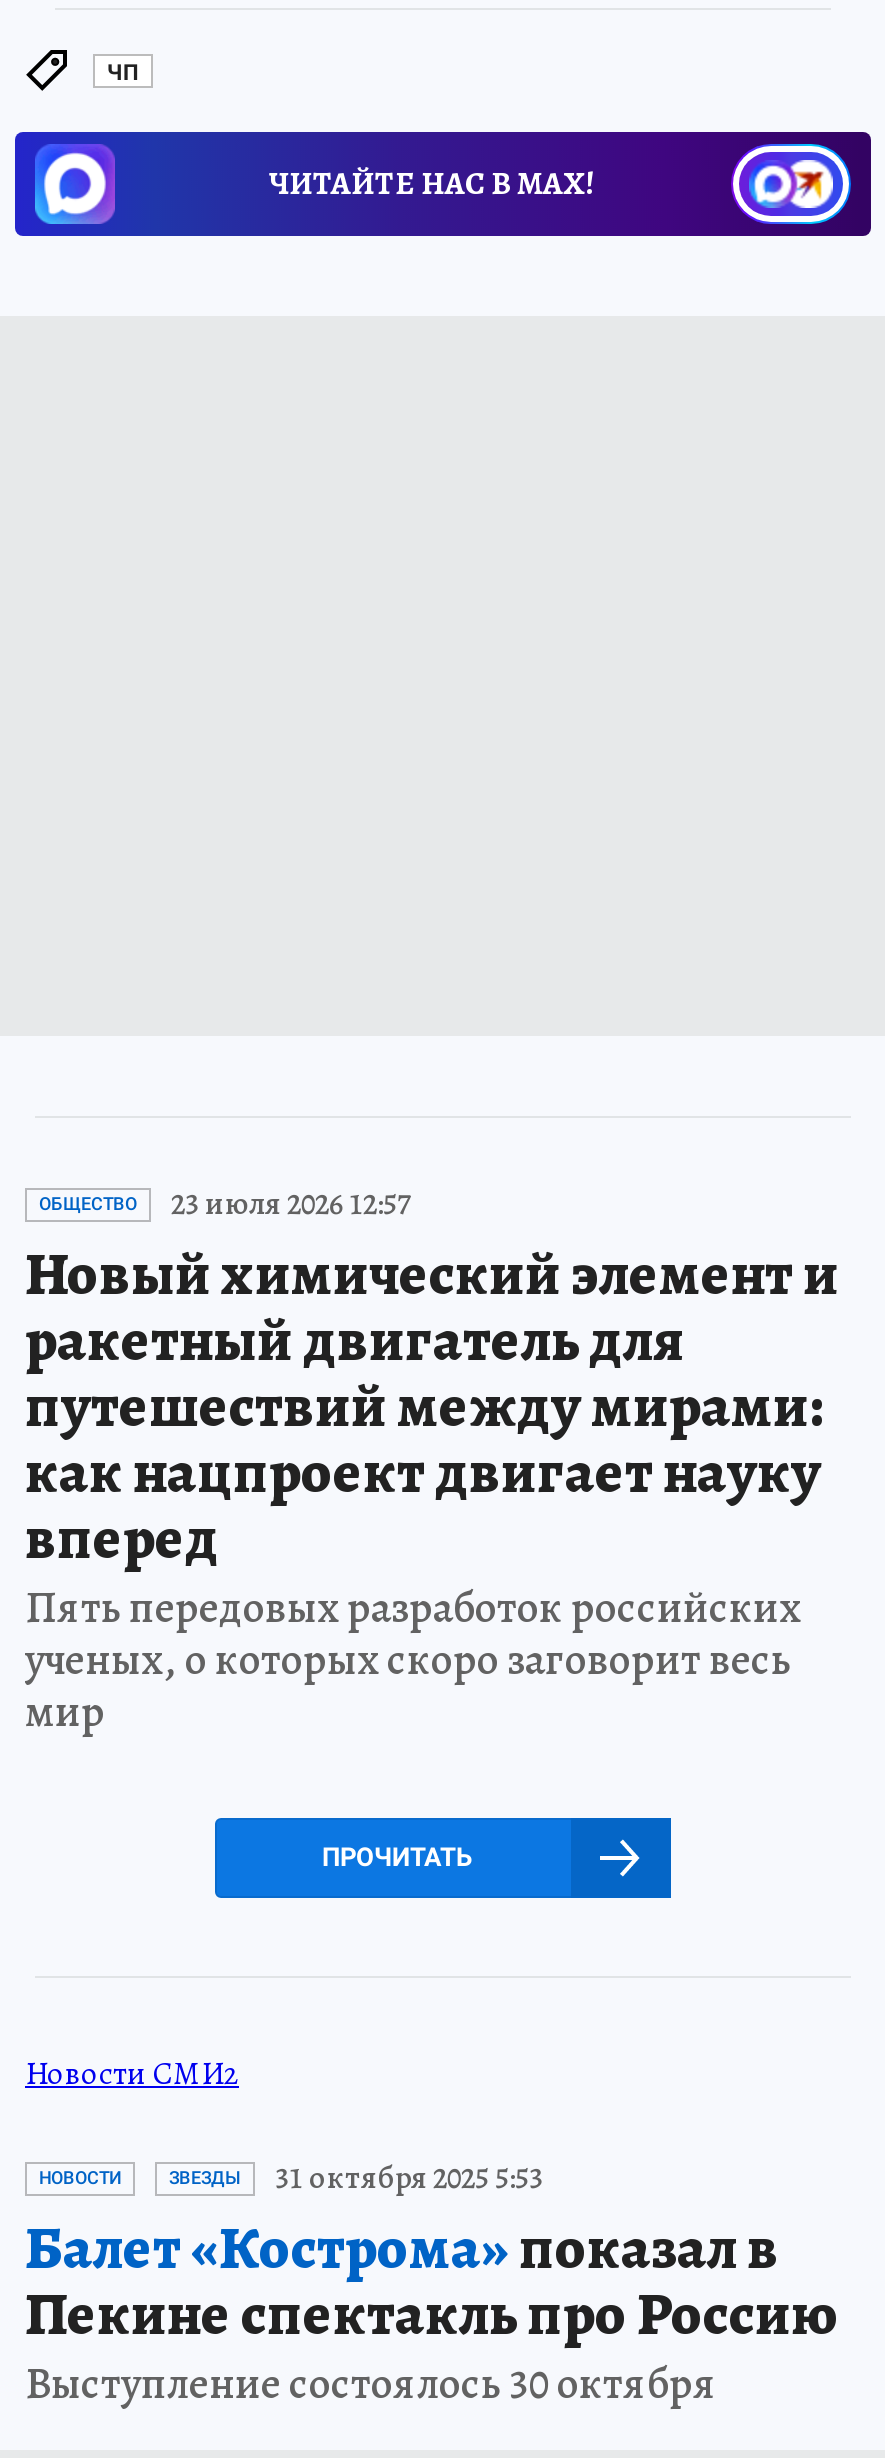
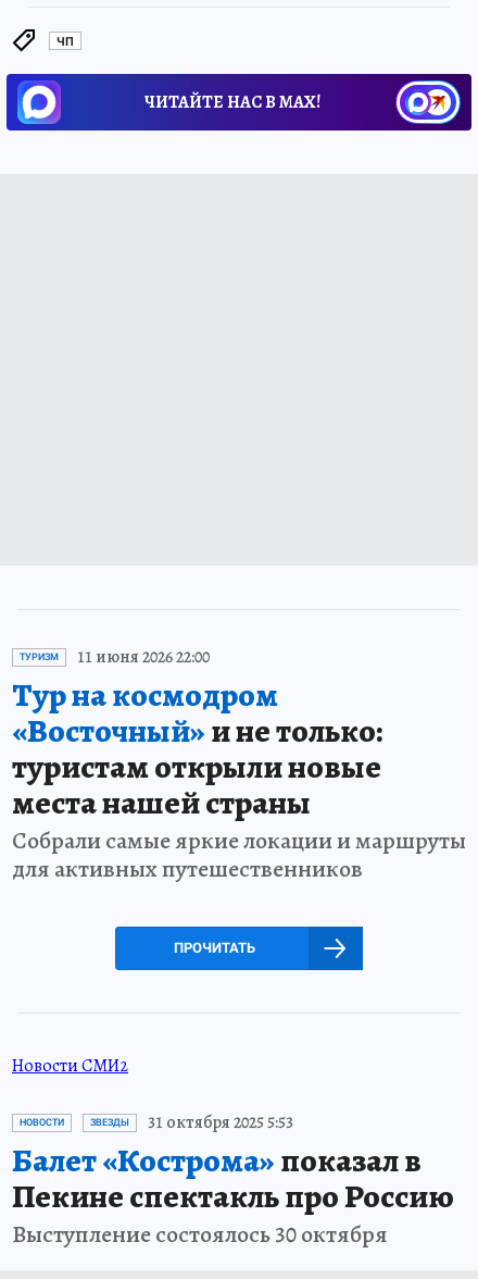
[25,1182,839,1742] ОБЩЕСТВО | 23 июля 2026 12:57 | Новый химический элемент и | ракетный двигатель для | путешествий между мирами: | как нацпроект двигает науку | вперед | Пять передовых разработок российских | ученых, о которых скоро заговорит весь | мир -> [12,645,466,886] ТУРИЗМ | 11 июня 2026 22:00 | Тур на космодром | «Восточный»и не только: | туристам открыли новые | места нашей страны | Собрали самые яркие локации и маршруты | для активных путешественников

